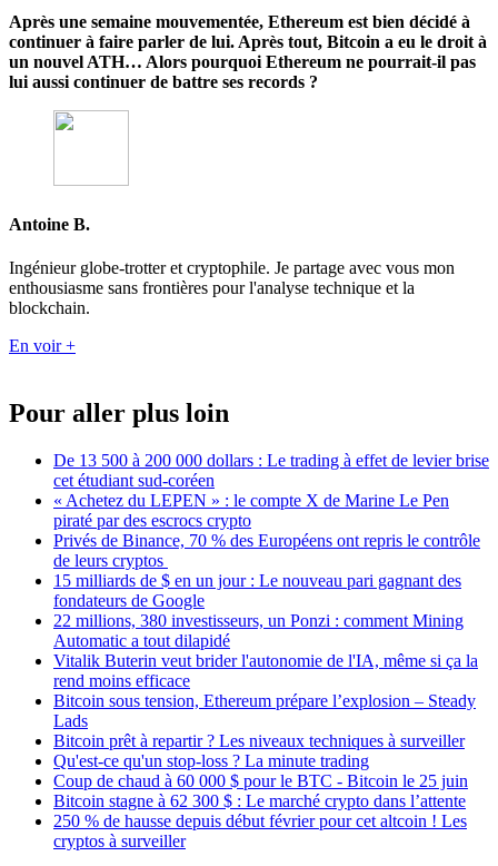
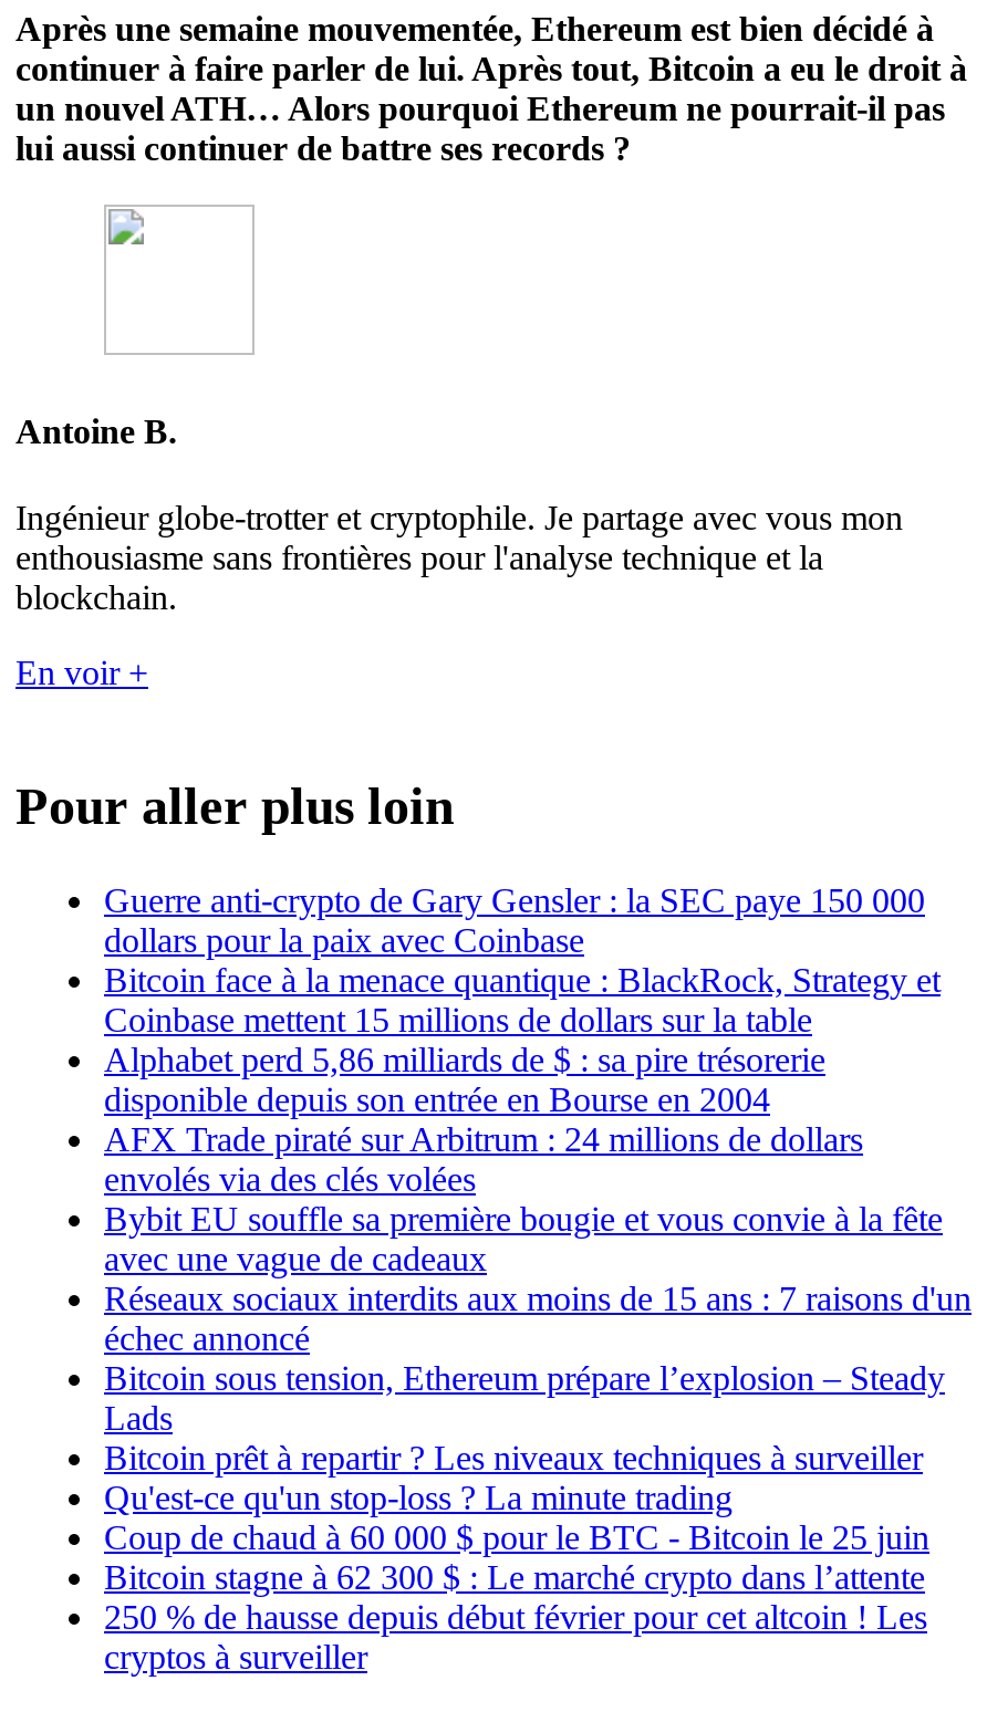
[53,451,489,690] De 13 500 à 200 000 dollars : Le trading à effet de levier brise | cet étudiant sud-coréen | « Achetez du LEPEN » : le compte X de Marine Le Pen | piraté par des escrocs crypto | Privés de Binance, 70 % des Européens ont repris le contrôle | de leurs cryptos | 15 milliards de $ en un jour : Le nouveau pari gagnant des | fondateurs de Google | 22 millions, 380 investisseurs, un Ponzi : comment Mining | Automatic a tout dilapidé | Vitalik Buterin veut brider l'autonomie de l'IA, même si ça la | rend moins efficace -> [104,881,972,1357] Guerre anti-crypto de Gary Gensler : la SEC paye 150 000 | dollars pour la paix avec Coinbase | Bitcoin face à la menace quantique : BlackRock, Strategy et | Coinbase mettent 15 millions de dollars sur la table | Alphabet perd 5,86 milliards de $ : sa pire trésorerie | disponible depuis son entrée en Bourse en 2004 | AFX Trade piraté sur Arbitrum : 24 millions de dollars | envolés via des clés volées | Bybit EU souffle sa première bougie et vous convie à la fête | avec une vague de cadeaux | Réseaux sociaux interdits aux moins de 15 ans : 7 raisons d'un | échec annoncé

